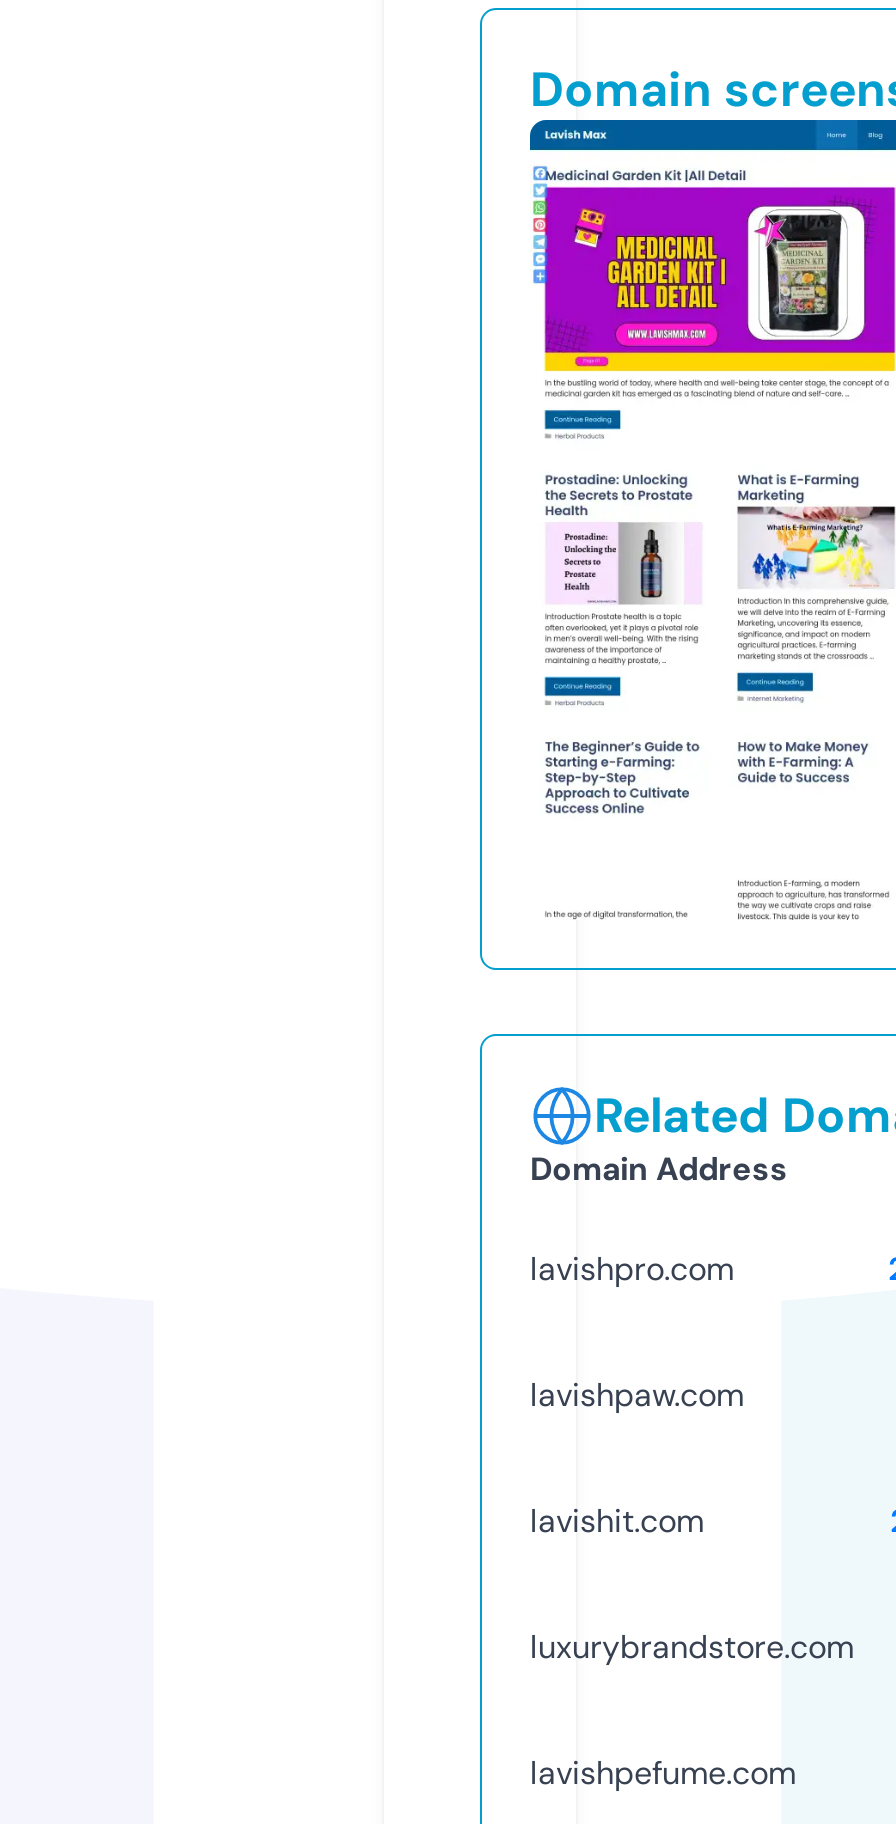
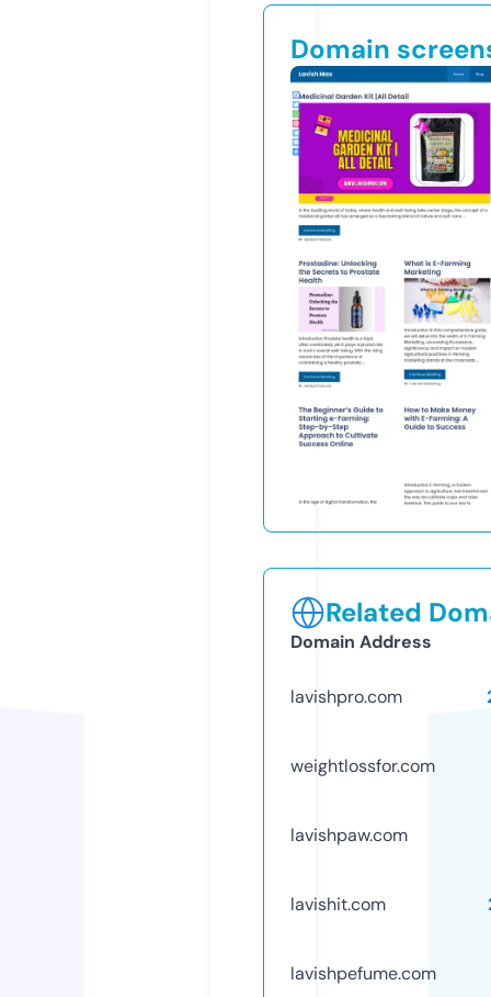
none -> [290,754,435,777] weightlossfor.com
moved [530,1374,744,1542] -> [290,823,408,916]: lavishpaw.com | lavishit.com
[530,1626,854,1668] luxurybrandstore.com -> none

